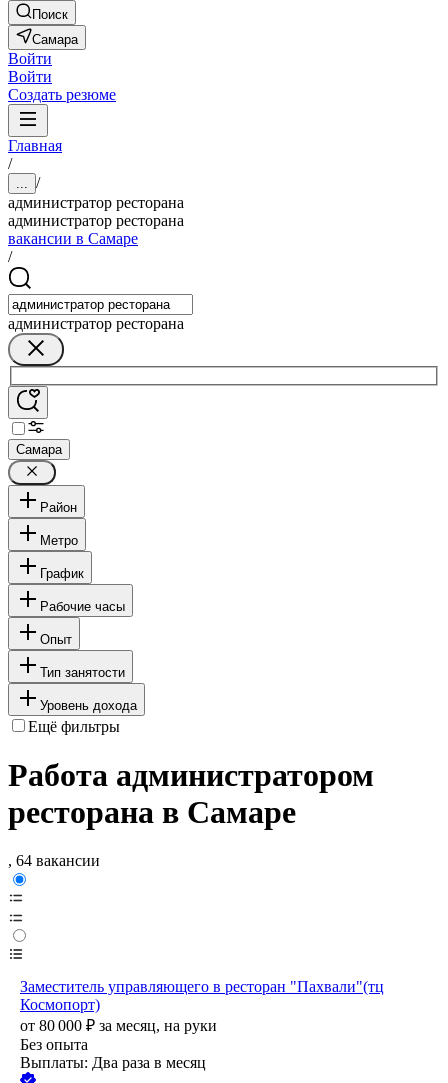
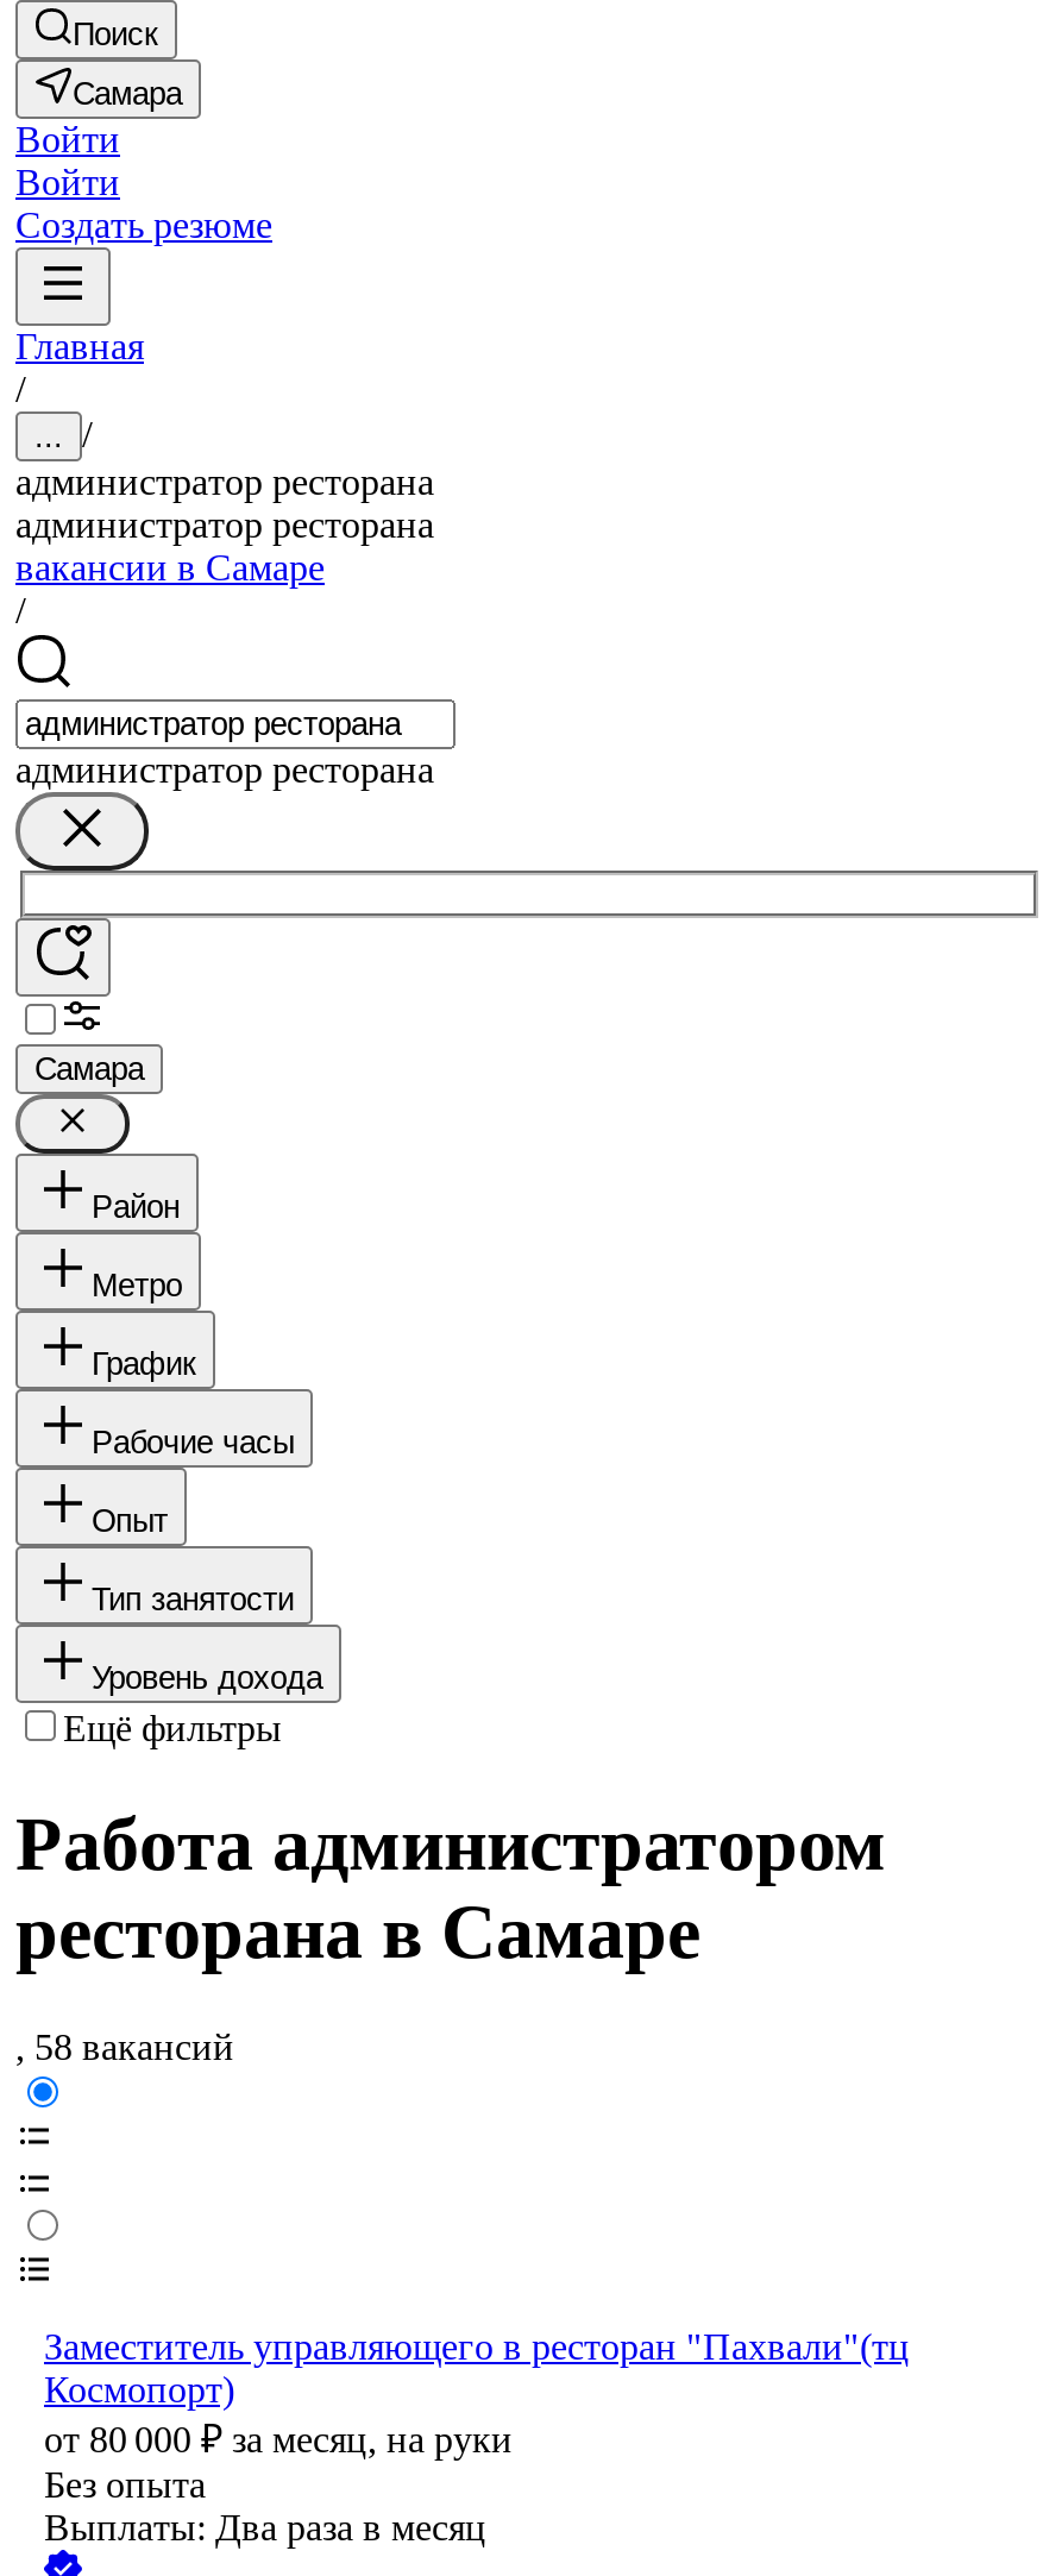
[8,852,100,869] , 64 вакансии -> [15,2028,234,2068] , 58 вакансий

